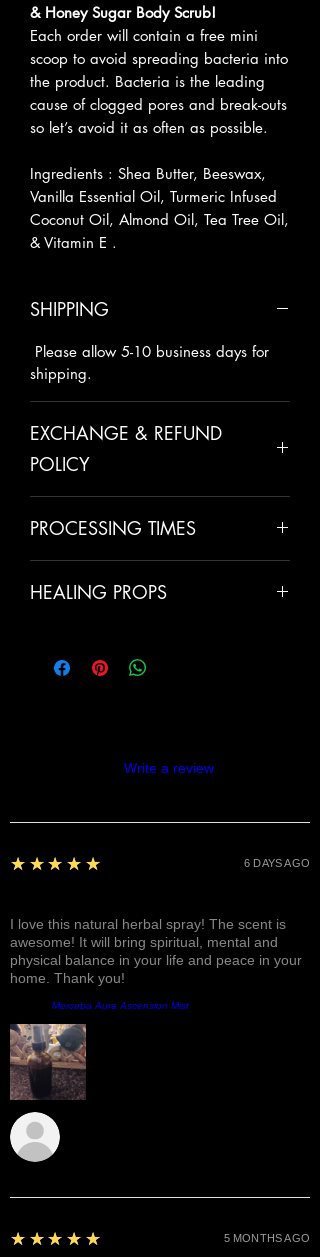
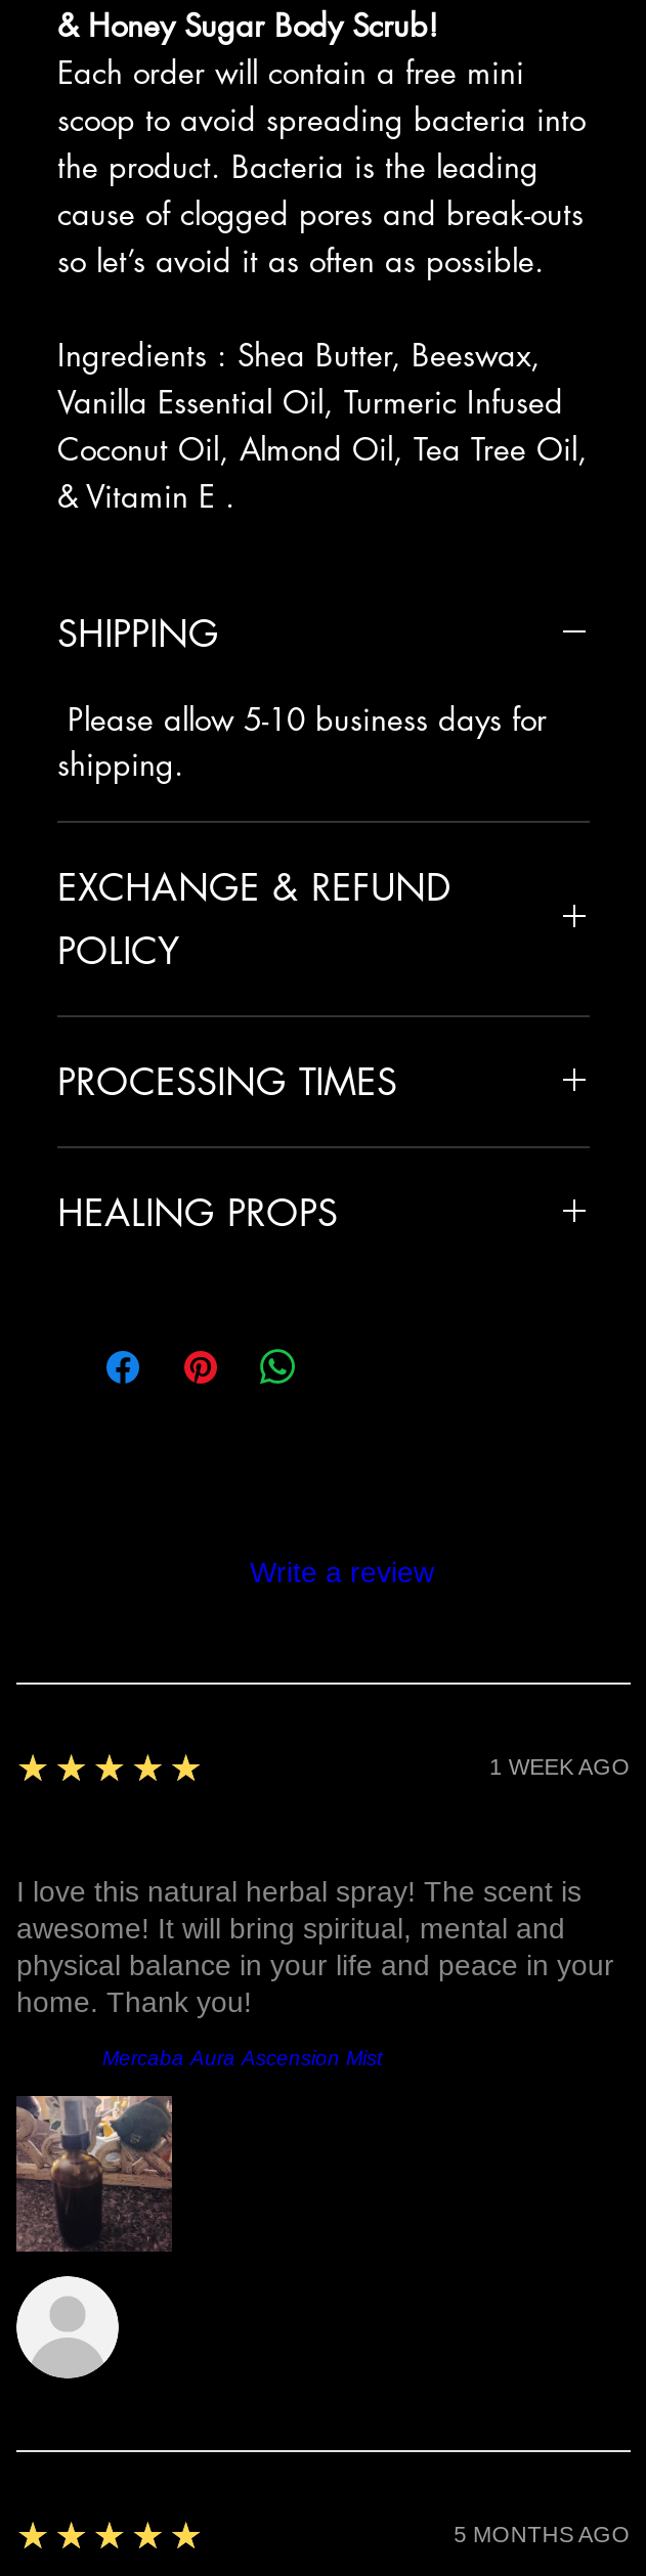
[244,856,310,868] 6 DAYS AGO -> [489,1753,631,1778] 1 WEEK AGO

